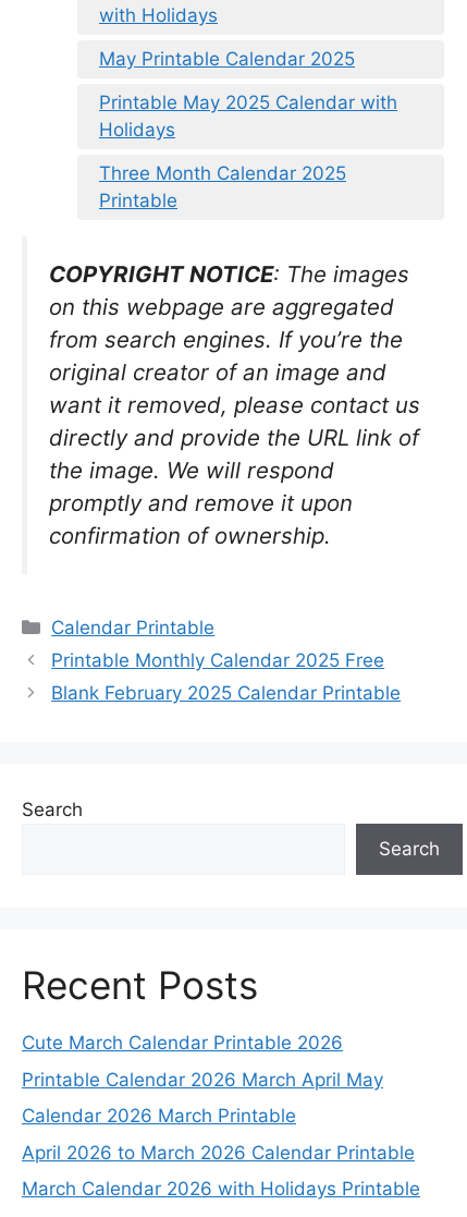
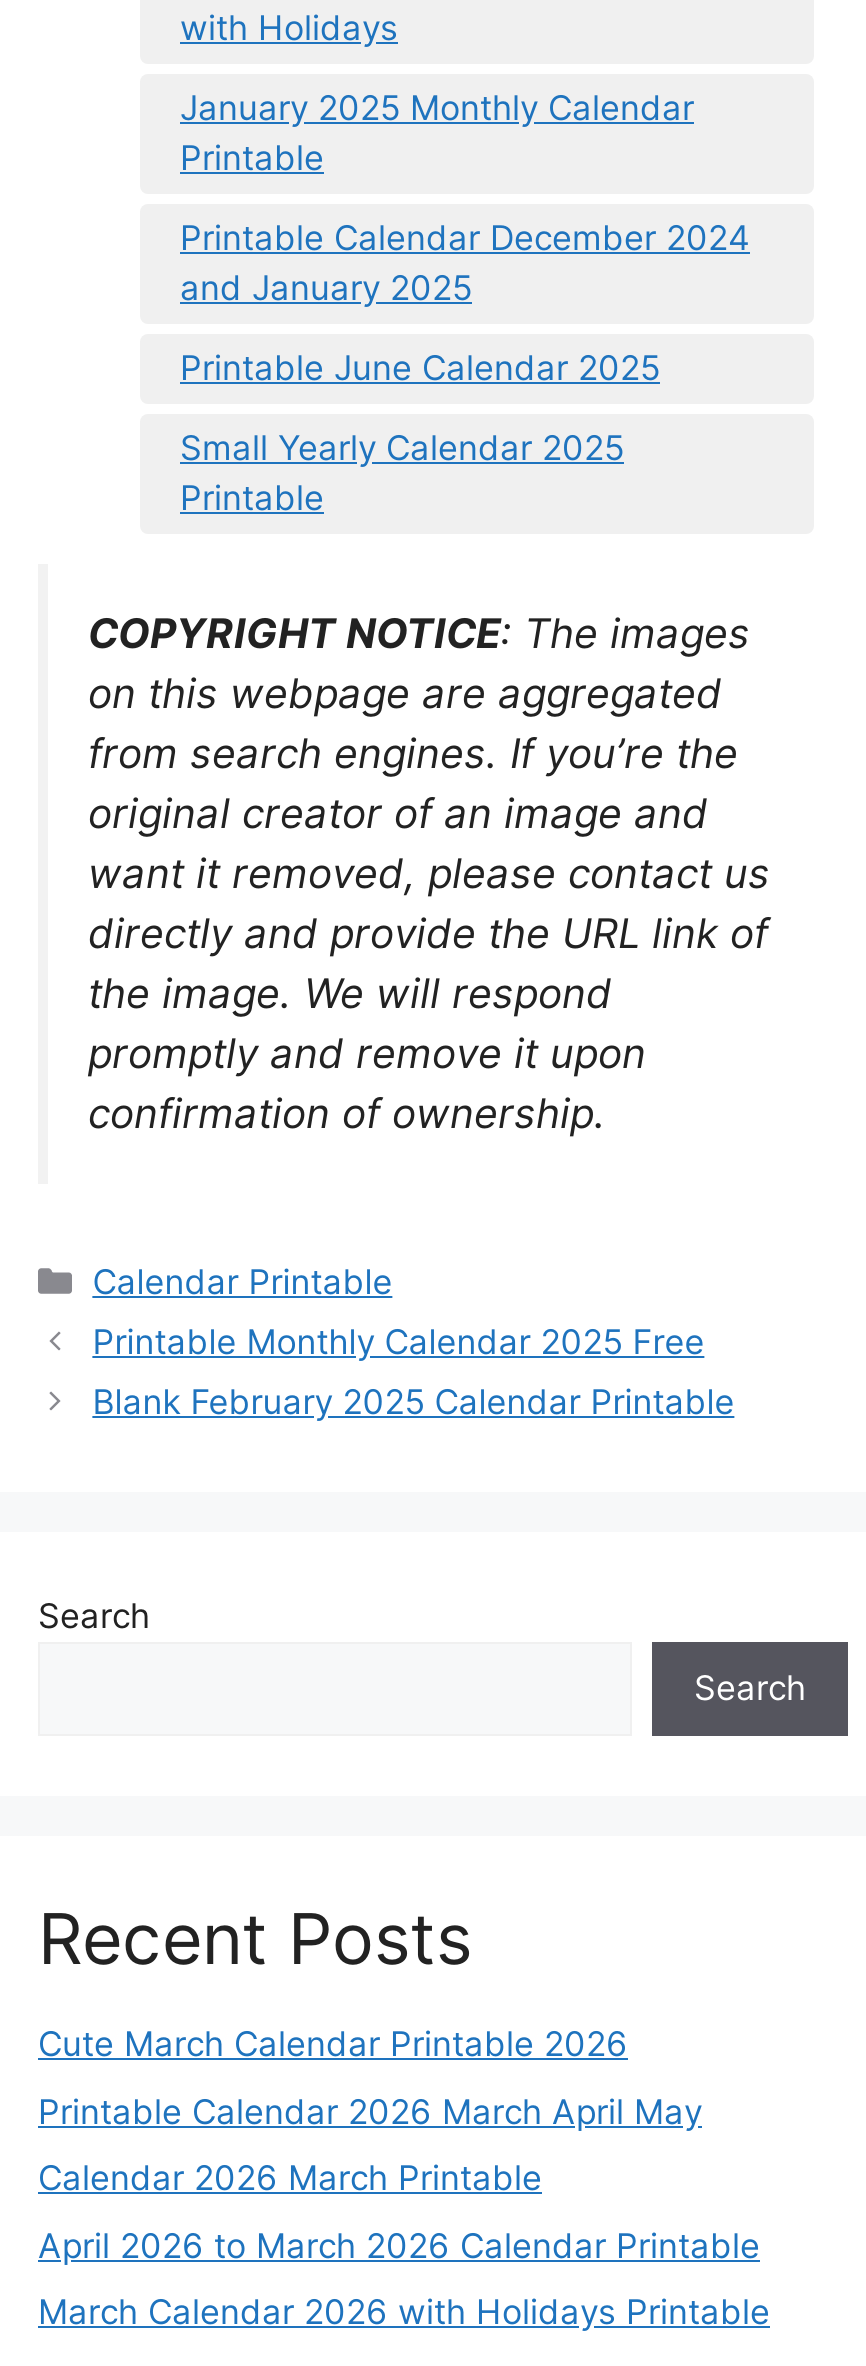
[99,48,397,184] May Printable Calendar 2025 | Printable May 2025 Calendar with | Holidays | Three Month Calendar 2025 -> [180,89,750,469] January 2025 Monthly Calendar | Printable | Printable Calendar December 2024 | and January 2025 | Printable June Calendar 2025 | Small Yearly Calendar 2025

